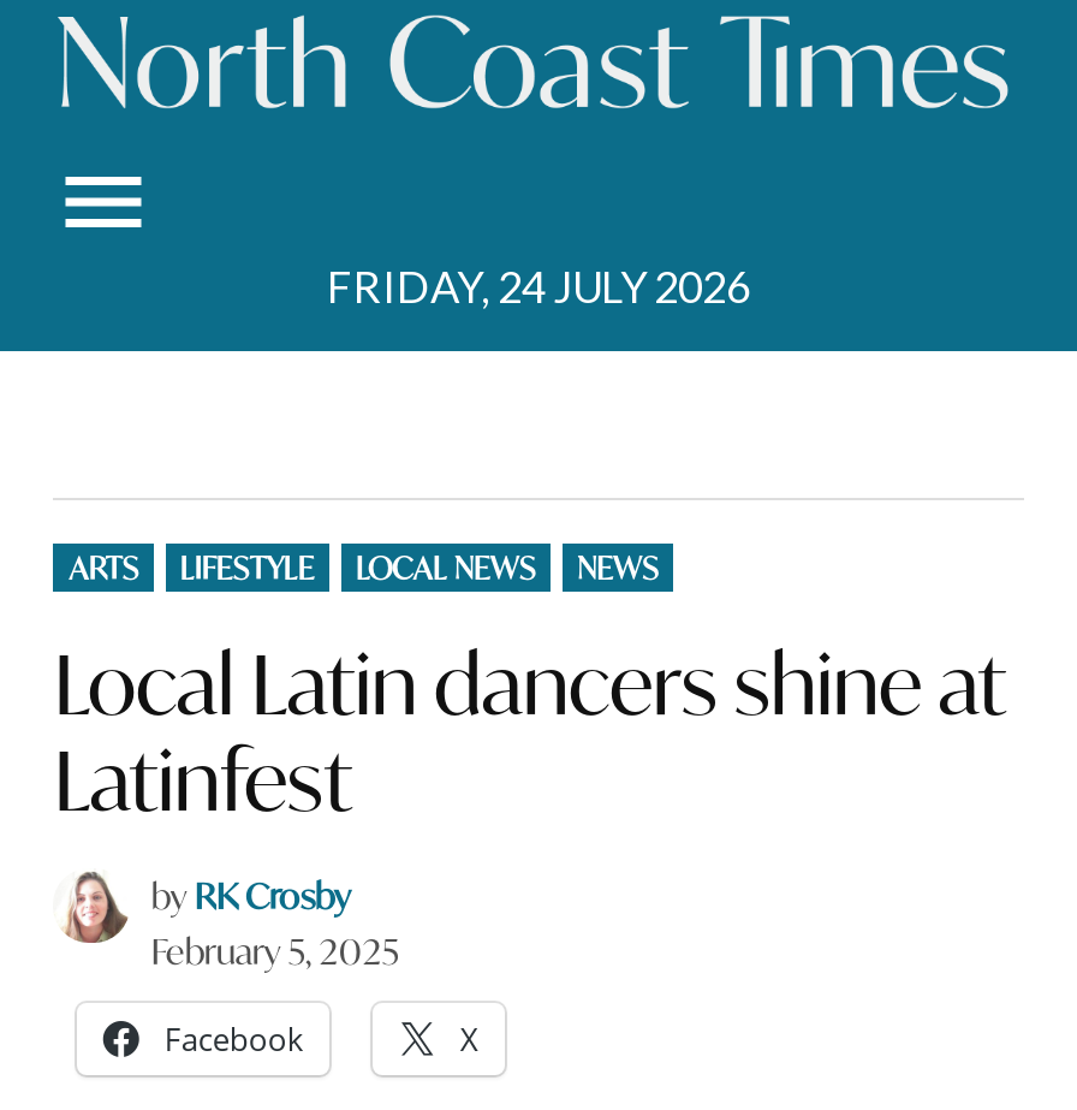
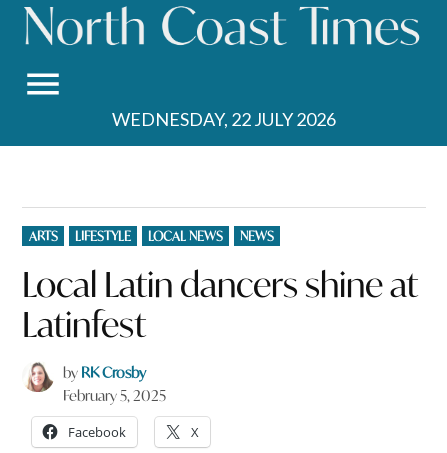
[327,260,750,313] FRIDAY, 24 JULY 2026 -> [112,108,336,130] WEDNESDAY, 22 JULY 2026

